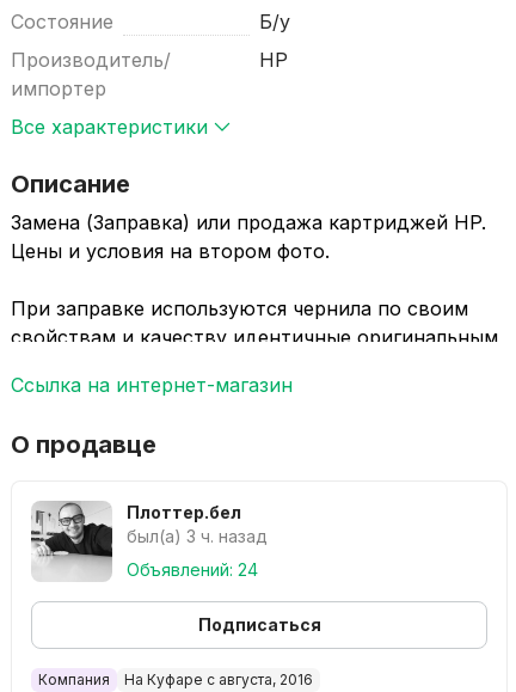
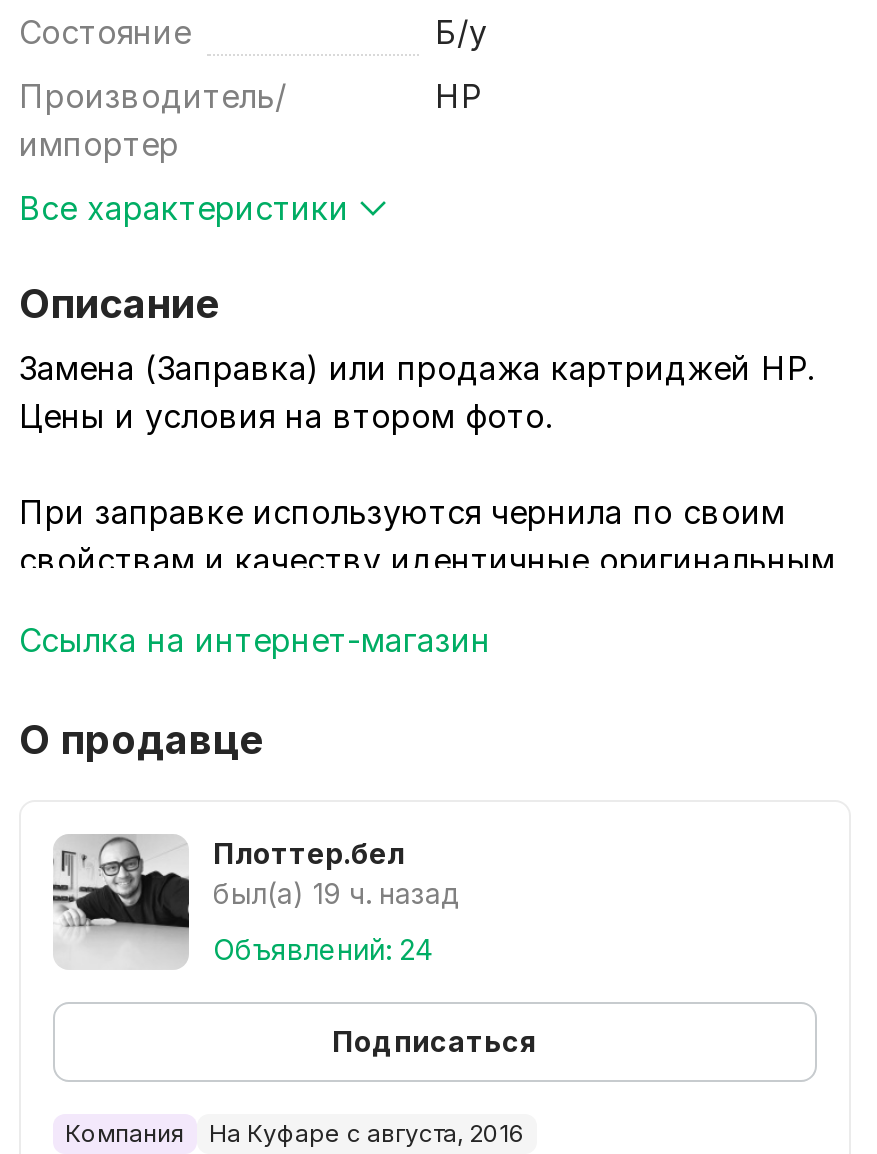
[127,526,268,546] был(а) 3 ч. назад -> [213,876,461,910] был(а) 19 ч. назад

